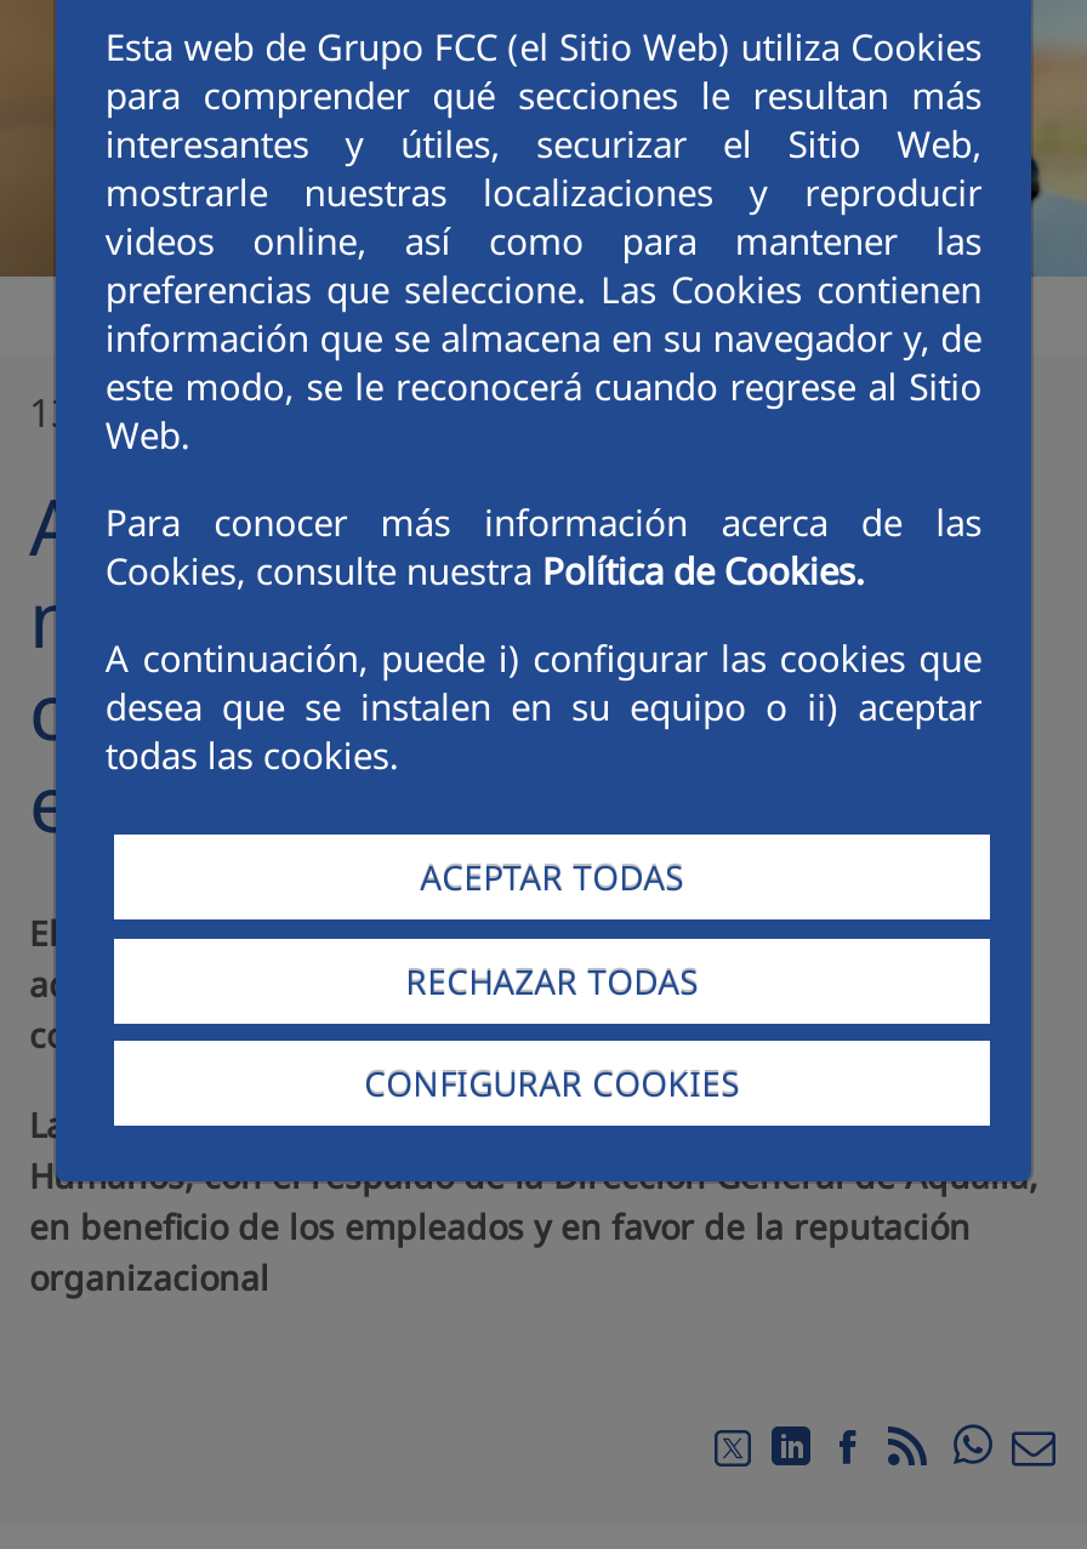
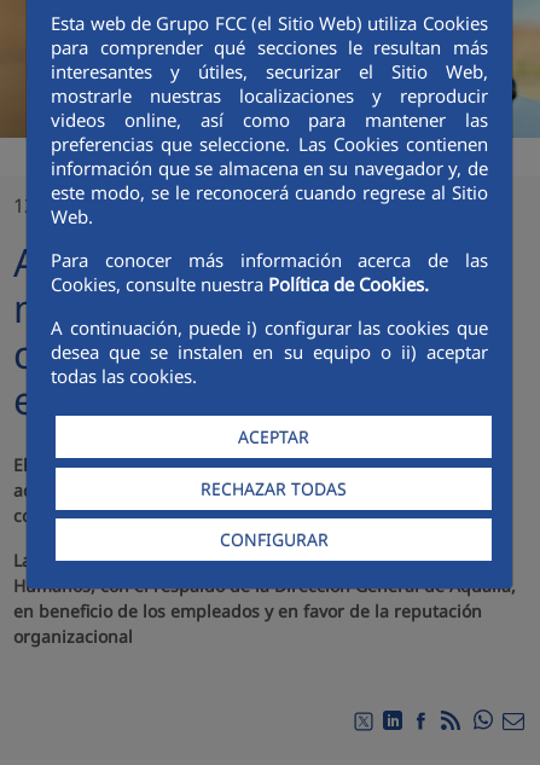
[420,855,684,901] ACEPTAR TODAS -> [238,426,309,449] ACEPTAR
[364,1059,740,1106] CONFIGURAR COOKIES -> [219,528,328,551] CONFIGURAR

